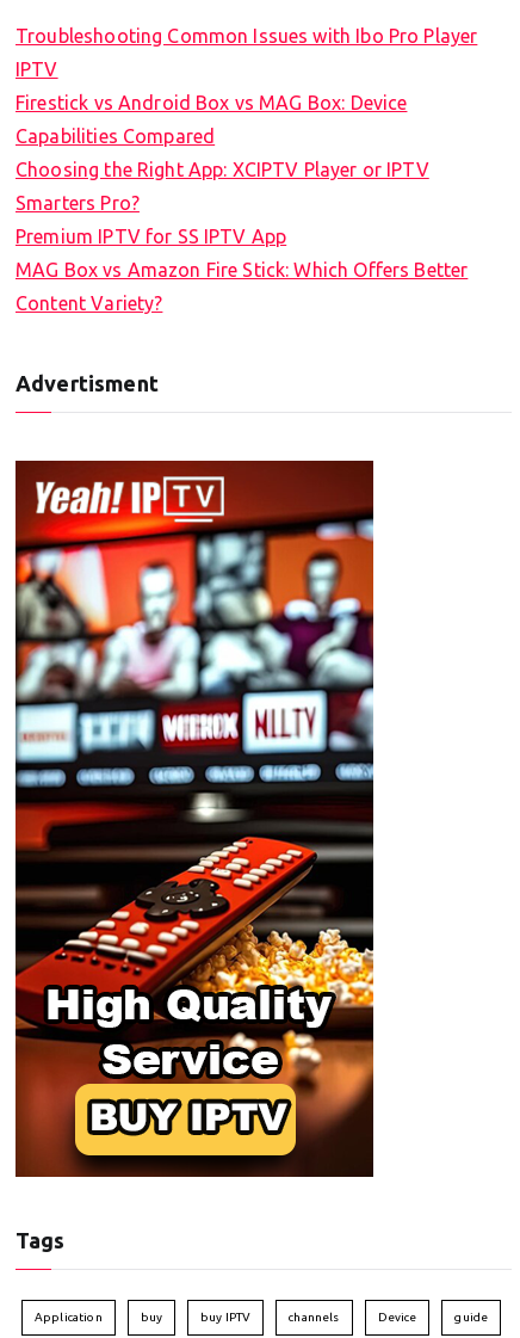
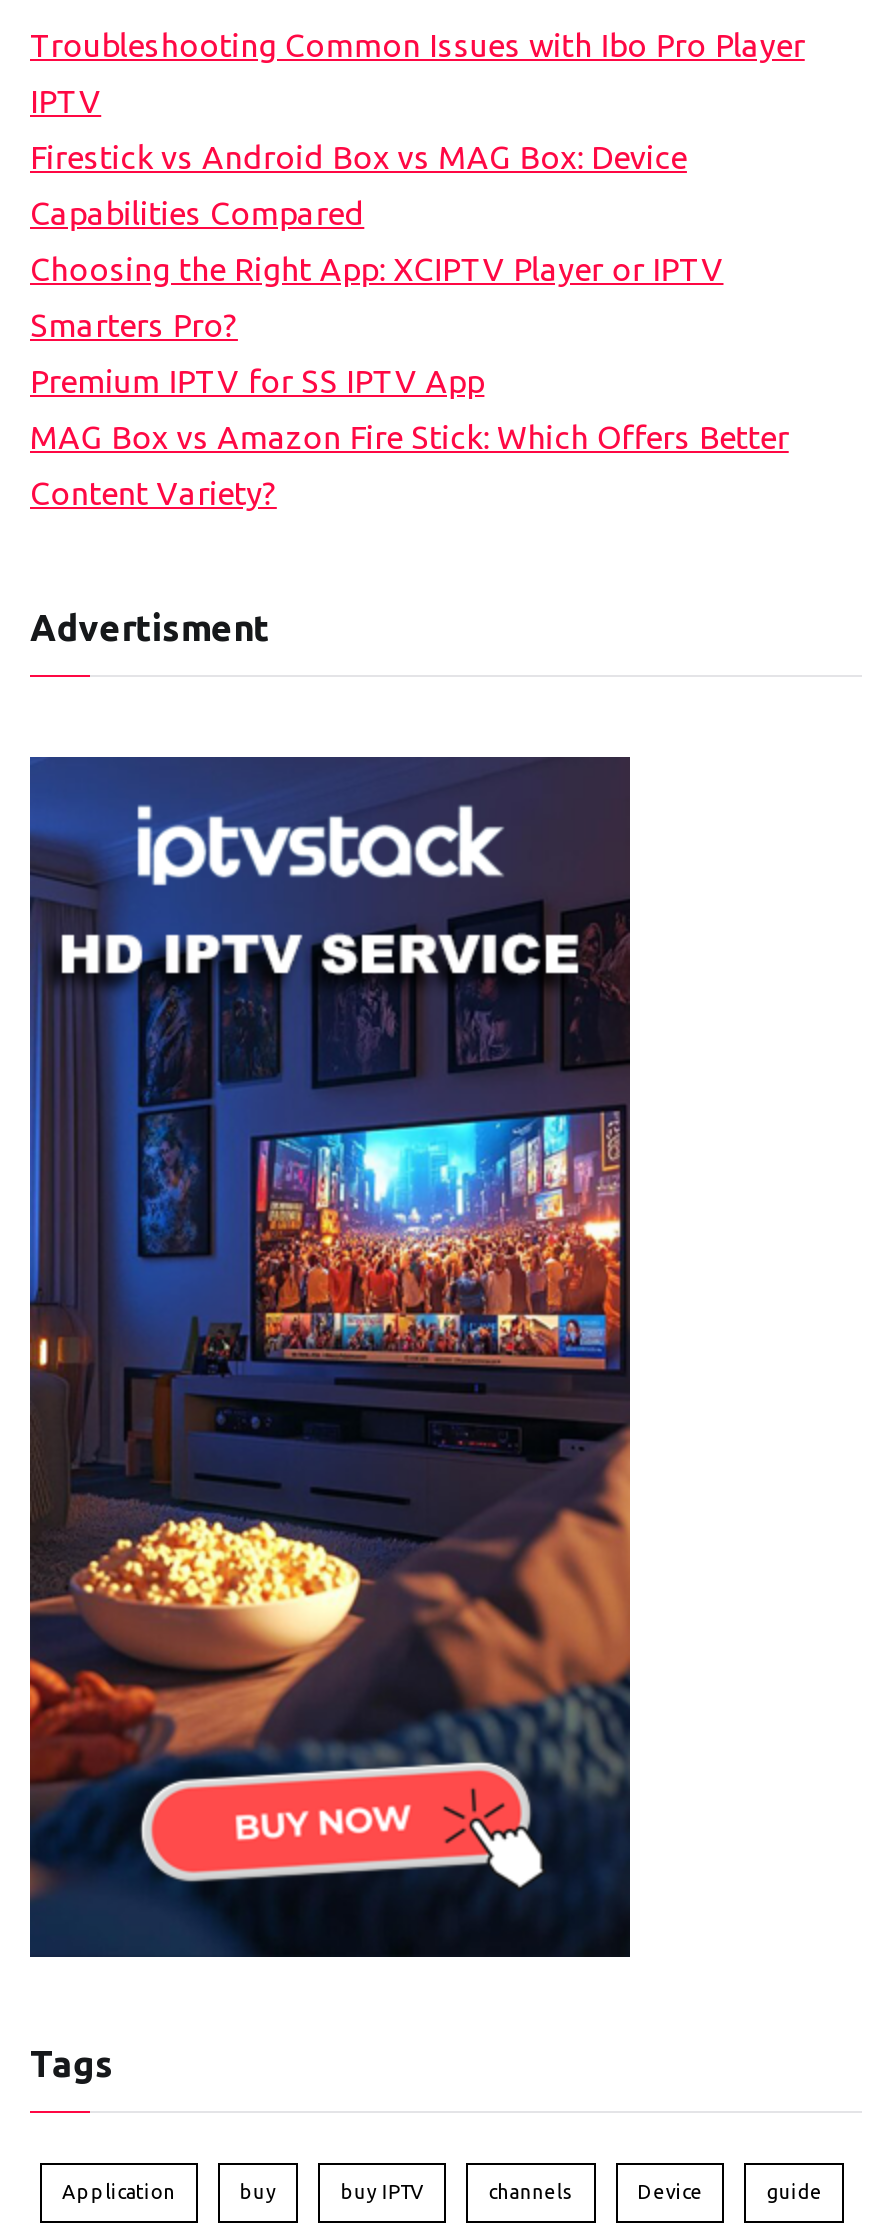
[14,460,374,1177] [image] -> [28,755,632,1957] [image]

